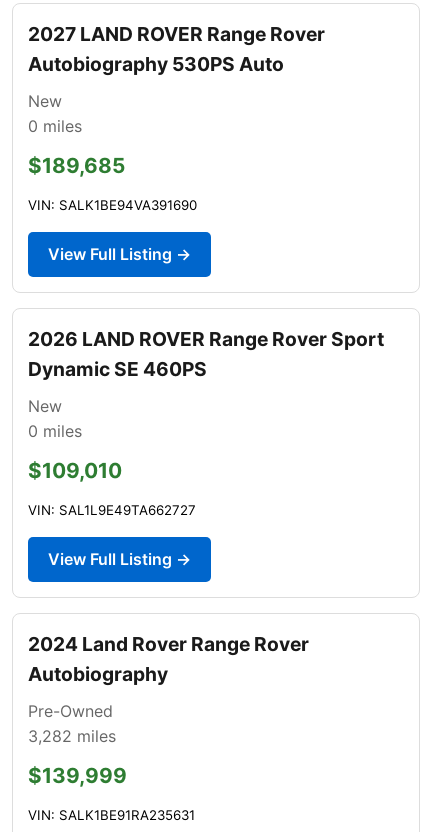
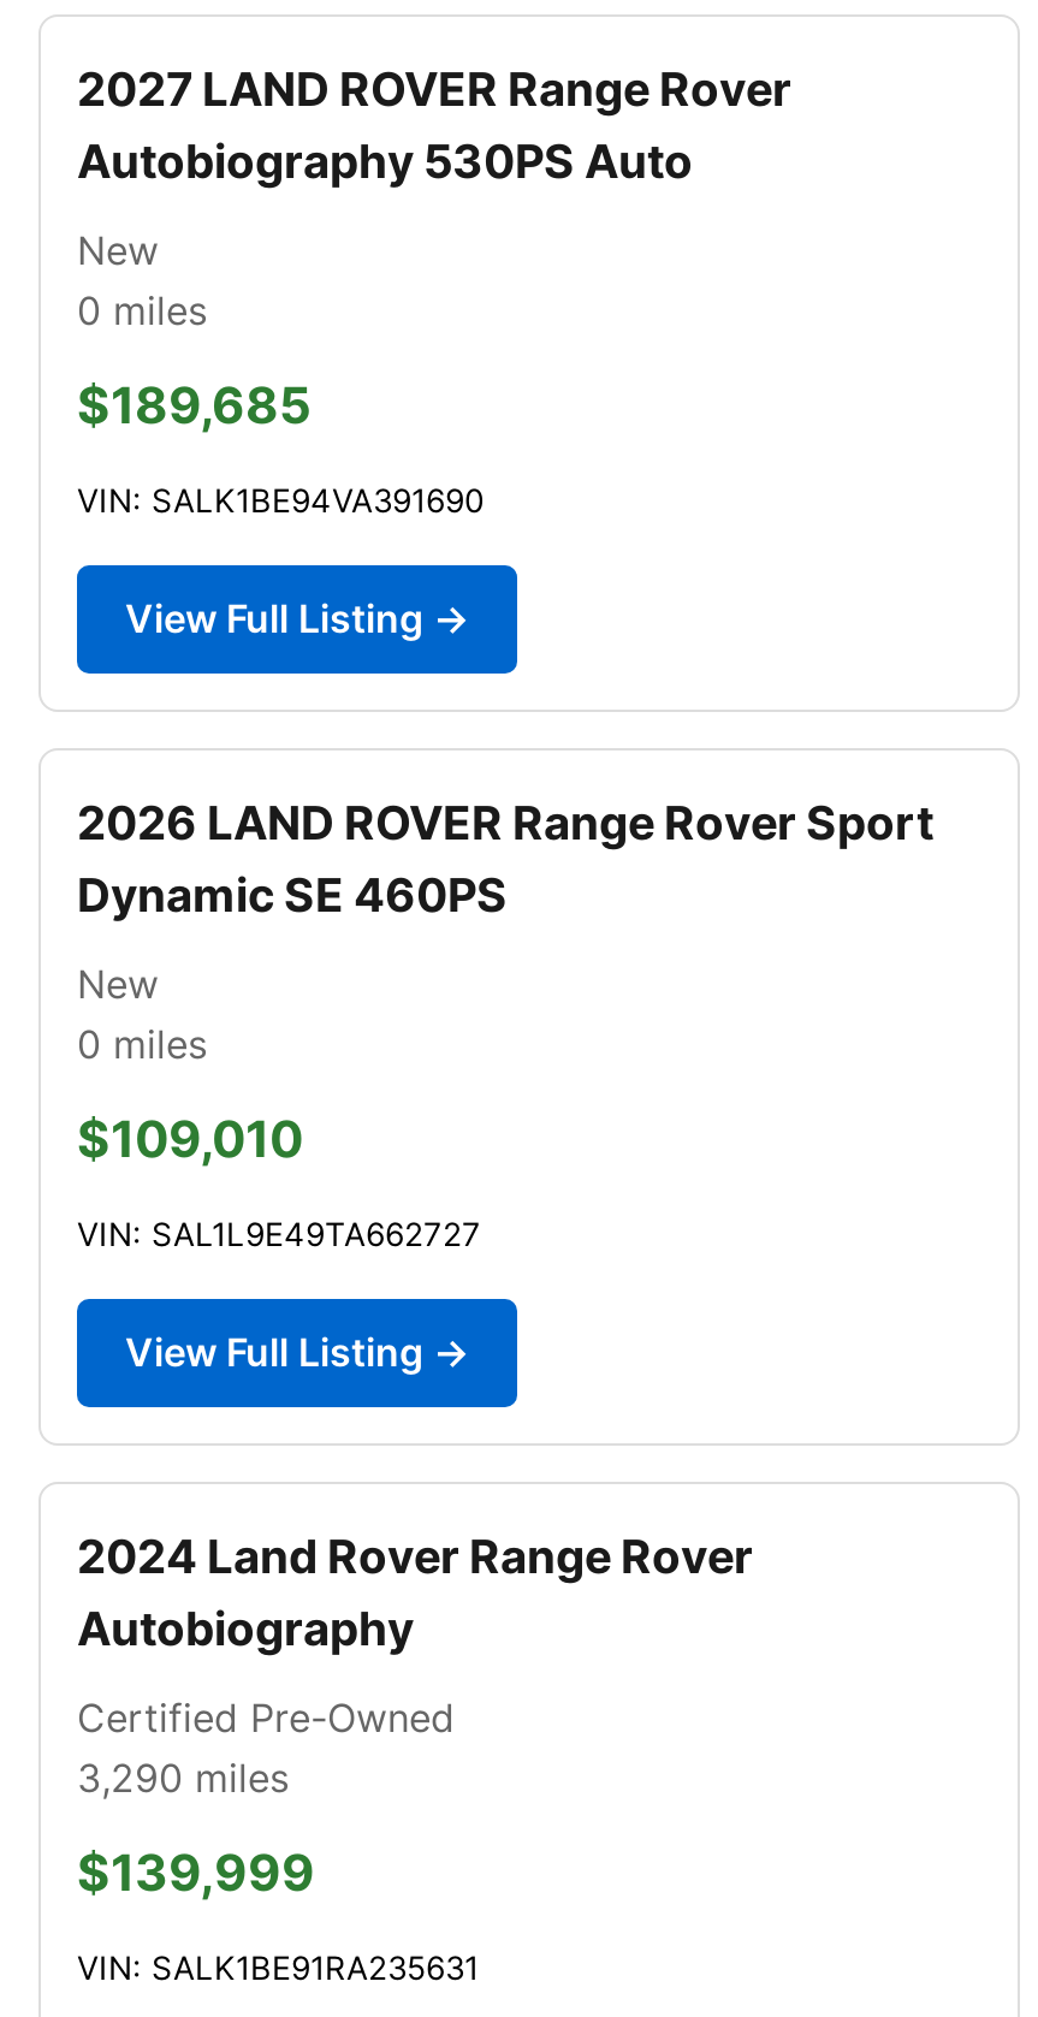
[28,701,116,746] Pre-Owned | 3,282 miles -> [77,1693,455,1801] Certified Pre-Owned | 3,290 miles

